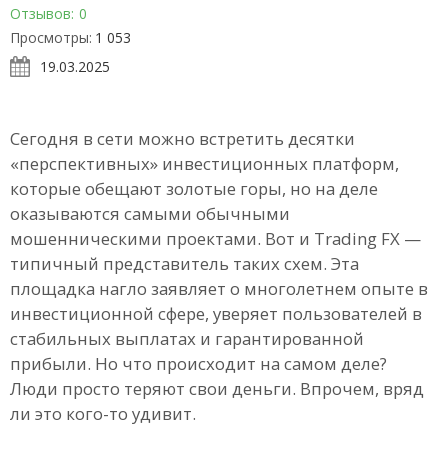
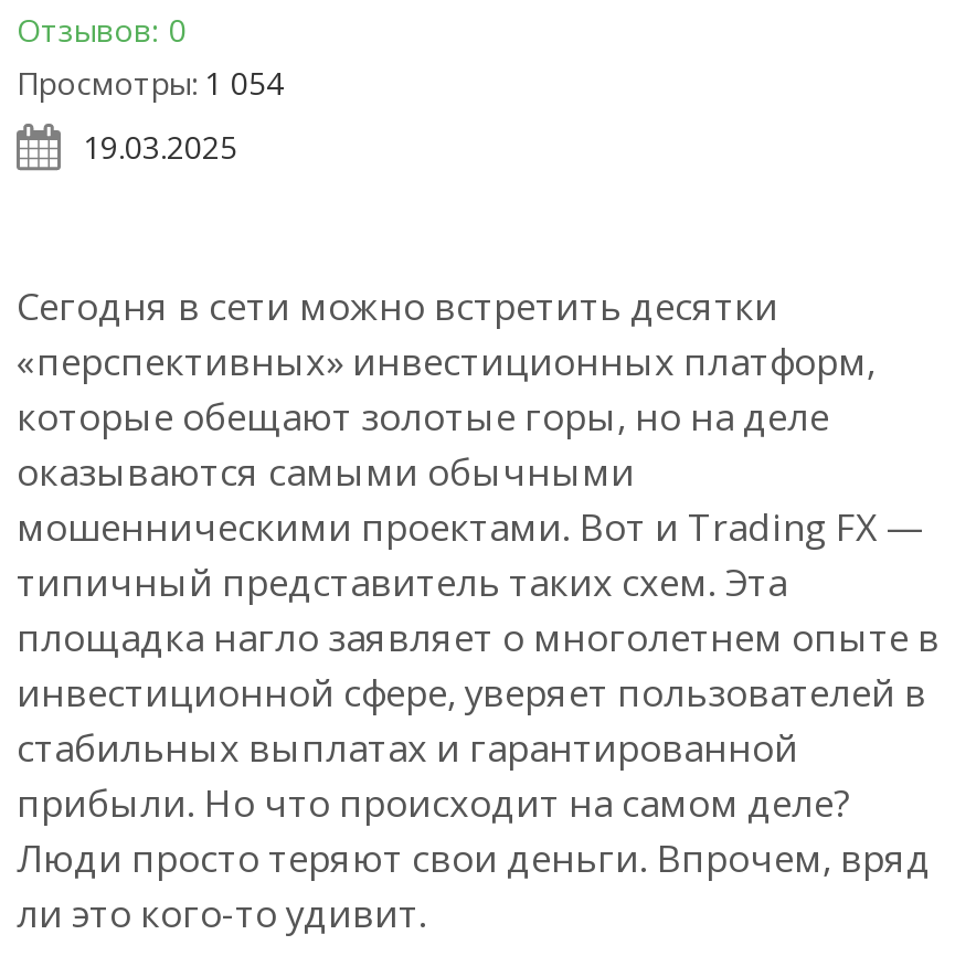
[10,28,131,47] Просмотры: 1 053 -> [17,62,284,104] Просмотры: 1 054

